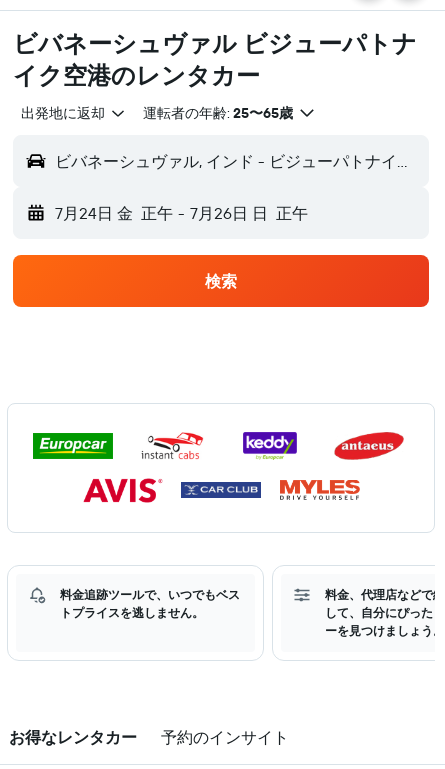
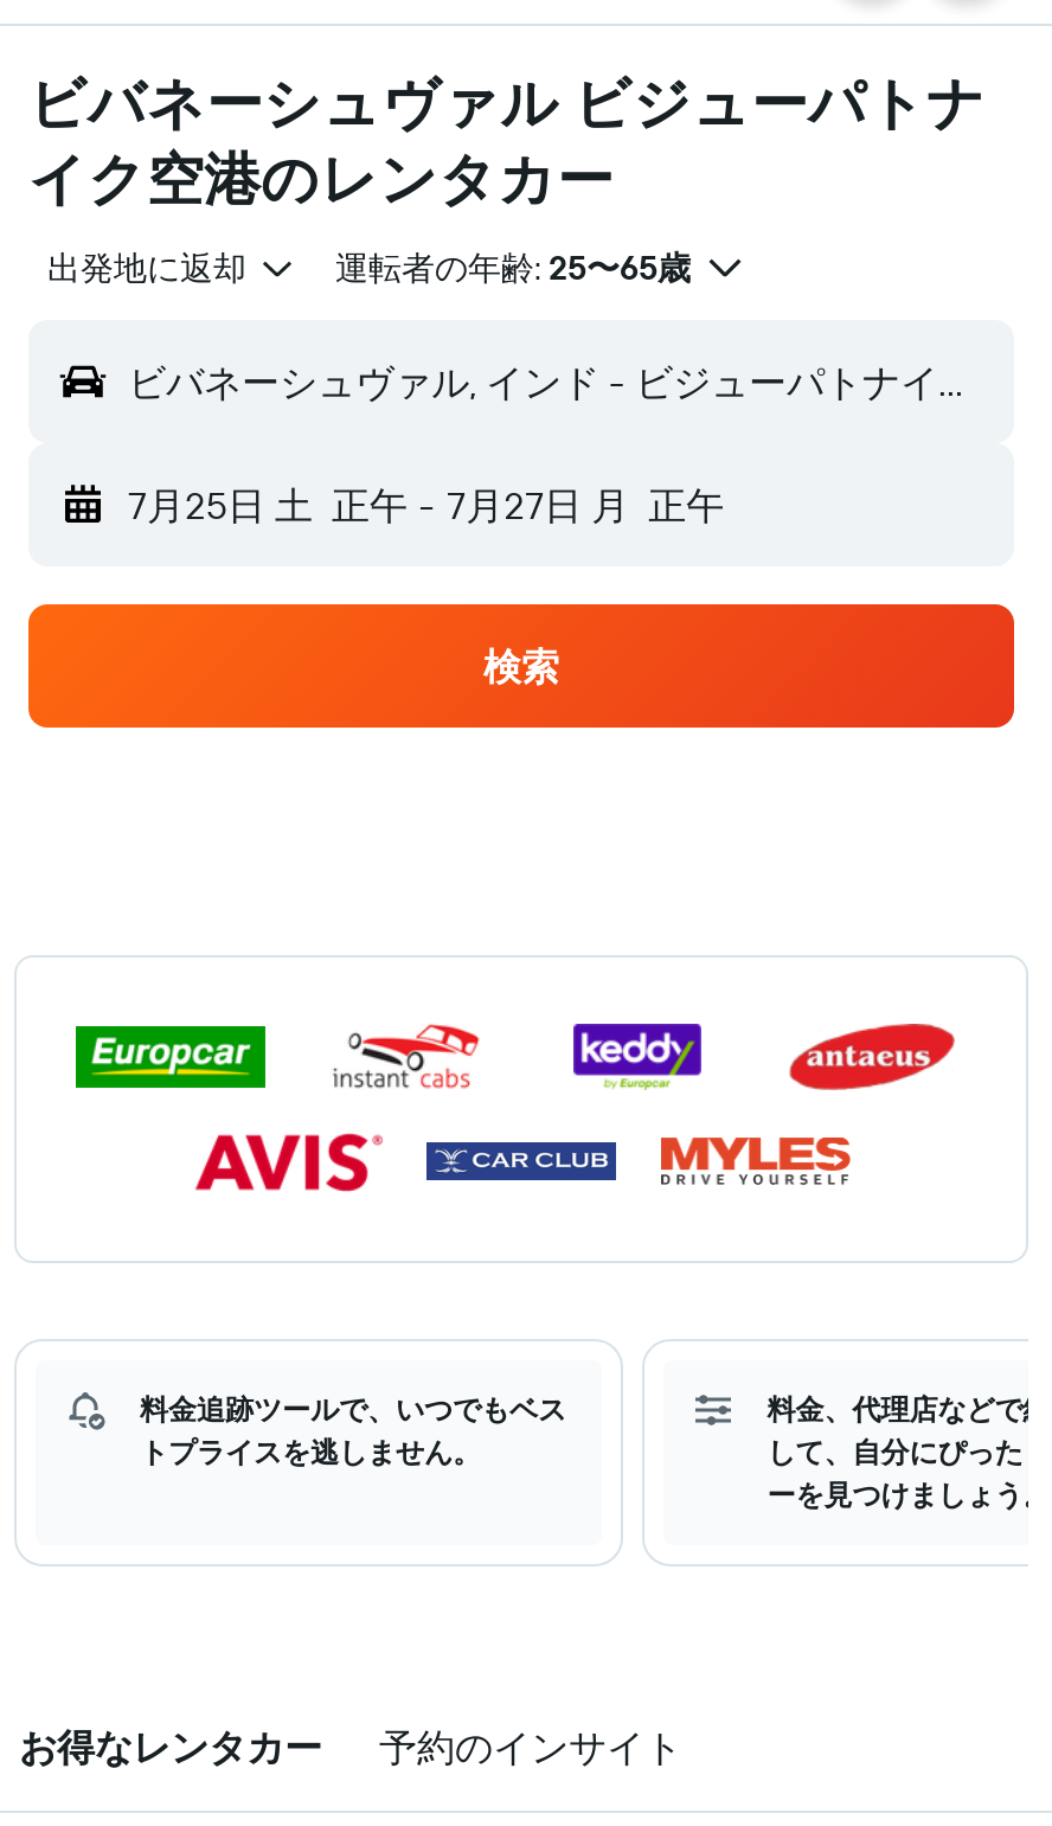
[55,203,308,223] 7月24日 金 正午 - 7月26日 日 正午 -> [128,481,724,528] 7月25日 土 正午 - 7月27日 月 正午

